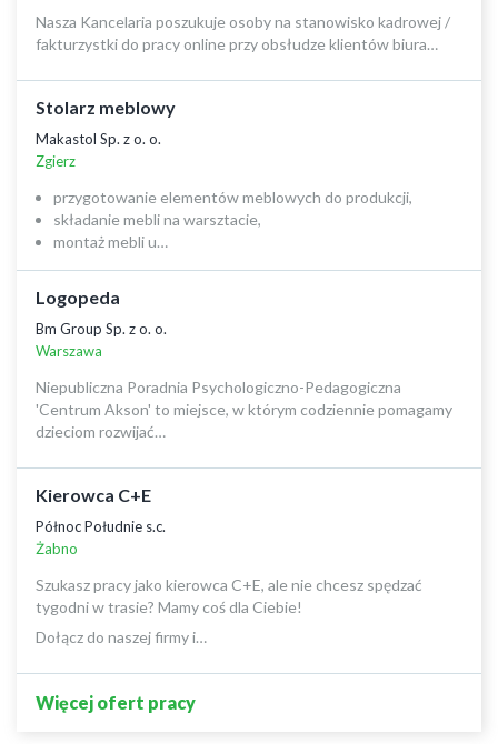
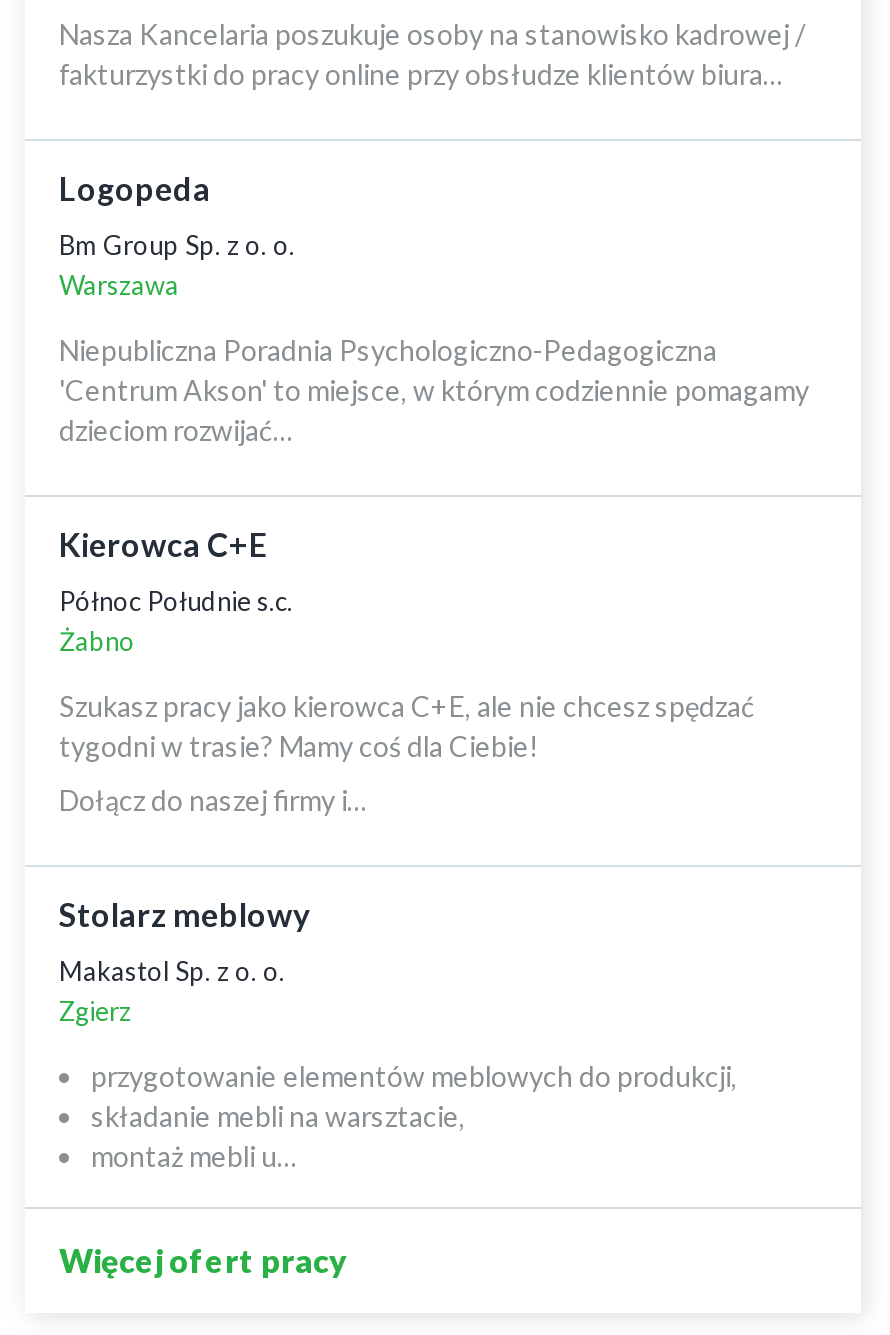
moved [36,97,412,251] -> [59,895,737,1173]: Stolarz meblowy | Makastol Sp. z o. o. | Zgierz | przygotowanie elementów meblowych do produkcji, | składanie mebli na warsztacie, | montaż mebli u…
moved [36,286,452,646] -> [59,169,809,817]: Logopeda | Bm Group Sp. z o. o. | Warszawa | ... | tygodni w trasie? Mamy coś dla Ciebie! | Dołącz do naszej firmy i…

